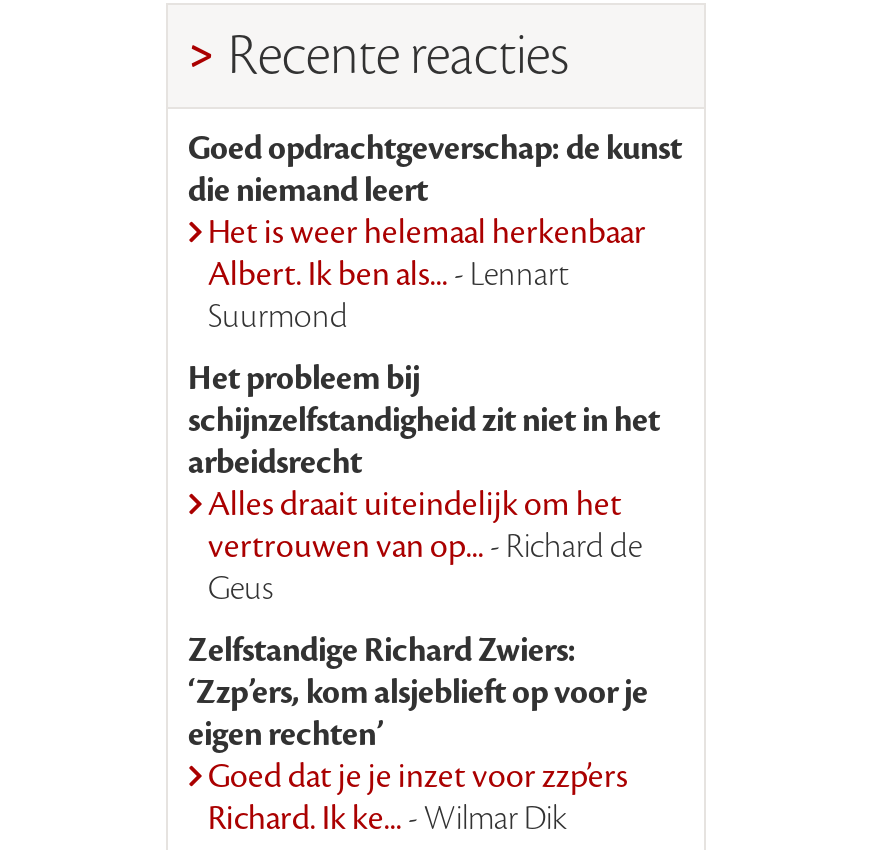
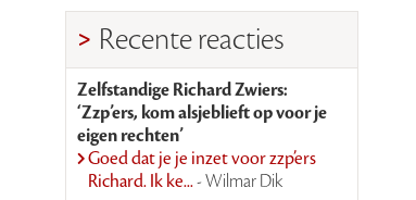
[188,126,682,610] Goed opdrachtgeverschap: de kunst | die niemand leert | Het is weer helemaal herkenbaar | Albert. Ik ben als... - Lennart | Suurmond | Het probleem bij | schijnzelfstandigheid zit niet in het | arbeidsrecht | Alles draait uiteindelijk om het | vertrouwen van op... - Richard de | Geus -> none

